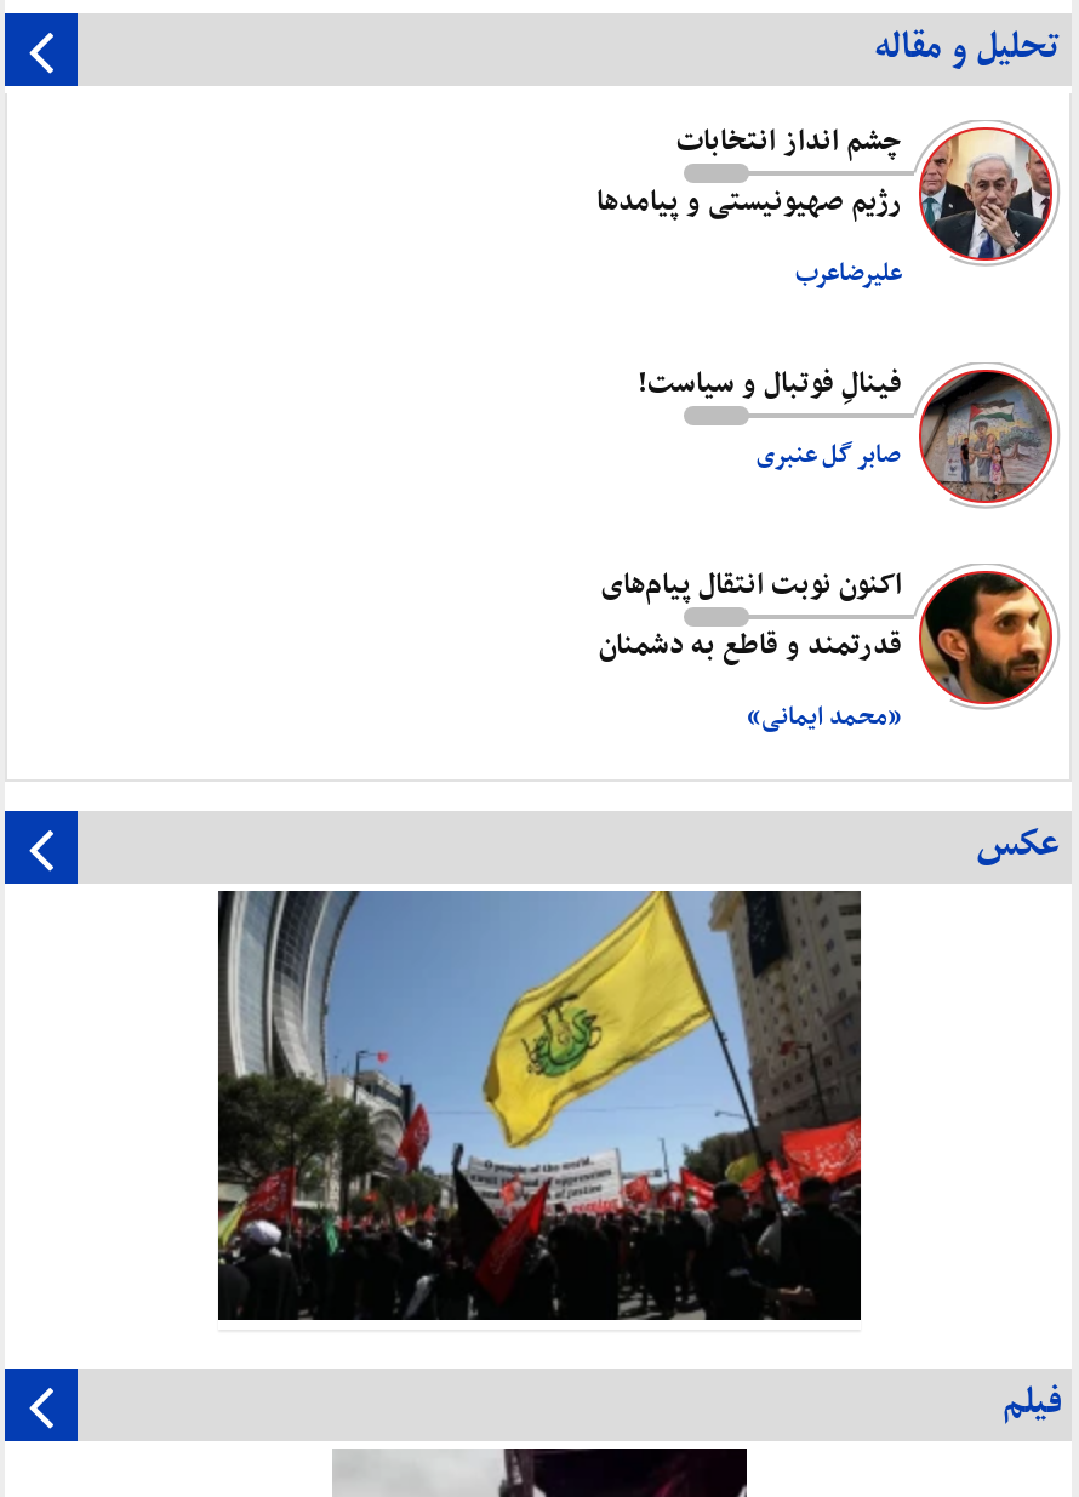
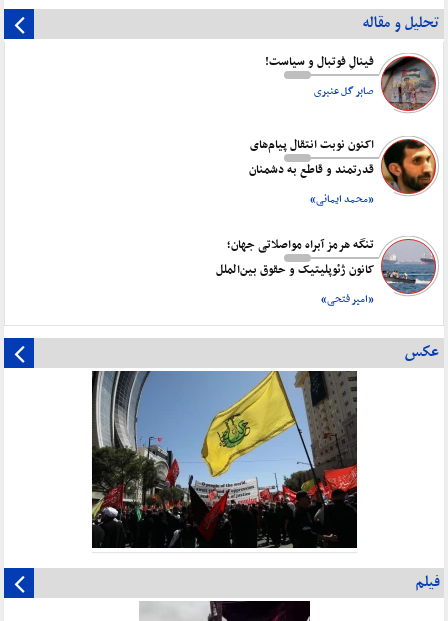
[596,118,1050,295] [image] | چشم انداز انتخابات | رژیم صهیونیستی و پیامدها | علیرضاعرب -> none
moved [599,360,1062,738] -> [249,52,440,208]: [image] | فینالِ فوتبال و سیاست! | صابر گل عنبری | قدرتمند و قاطع به دشمنان | «محمد ایمانی»
none -> [216,235,435,308] [image] | تنگه هرمز آبراه مواصلاتی جهان؛ | کانون ژئوپلیتیک و حقوق بین‌الملل | «امیر فتحی»

